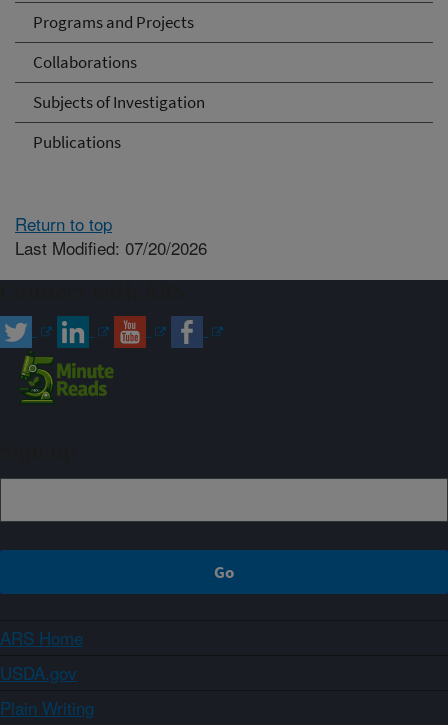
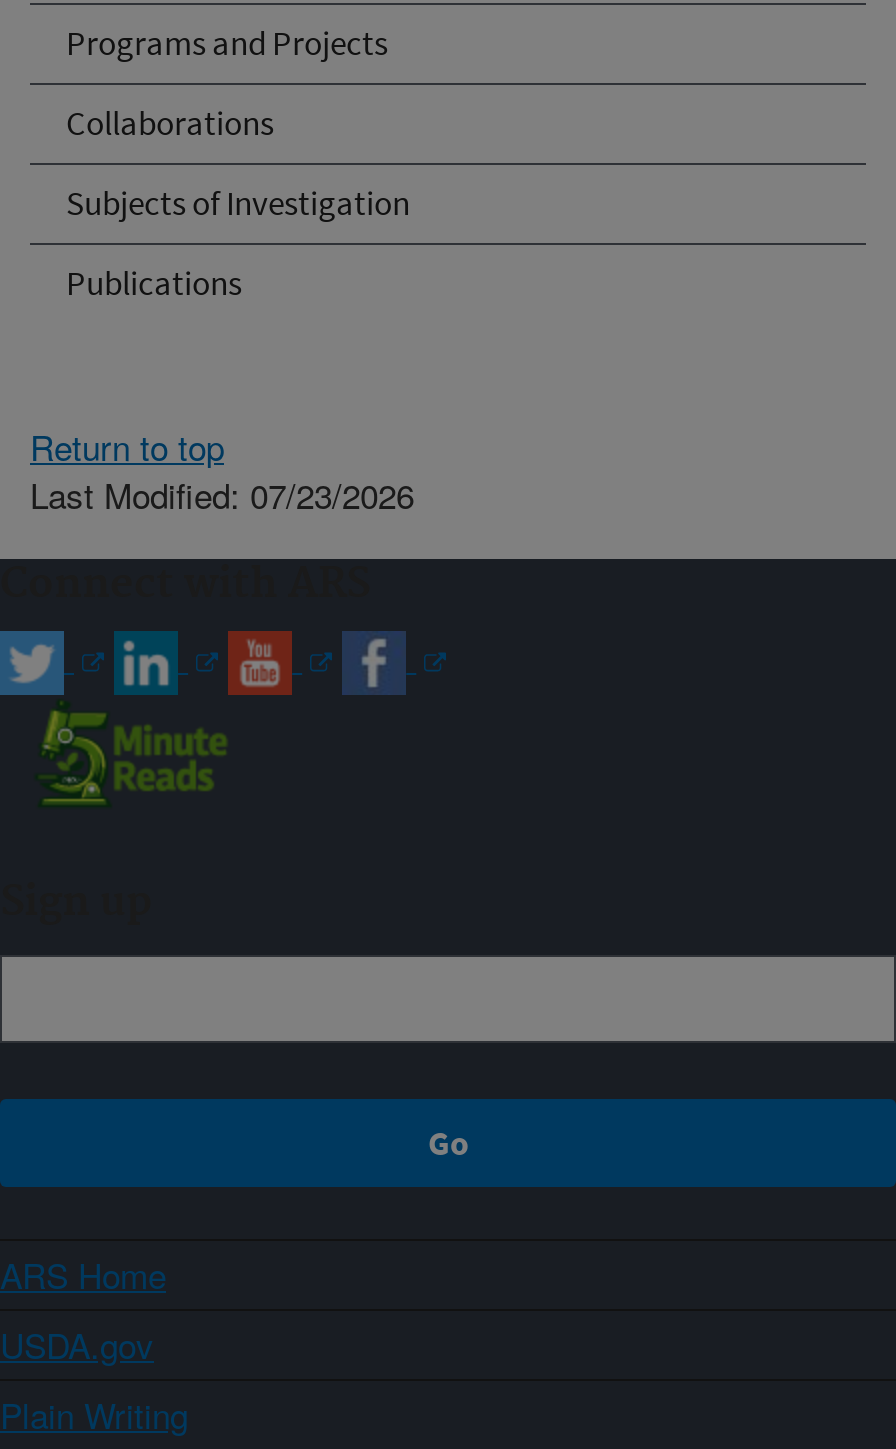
[15,234,207,259] Last Modified: 07/20/2026 -> [30,468,414,518] Last Modified: 07/23/2026

